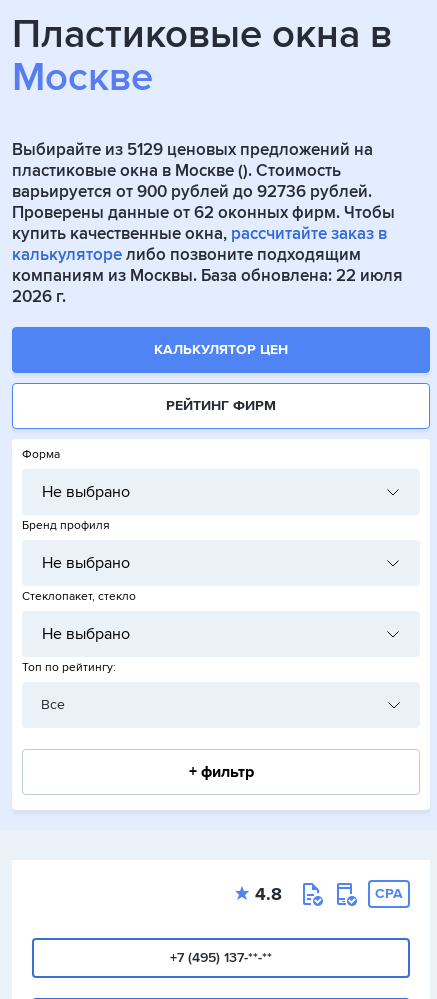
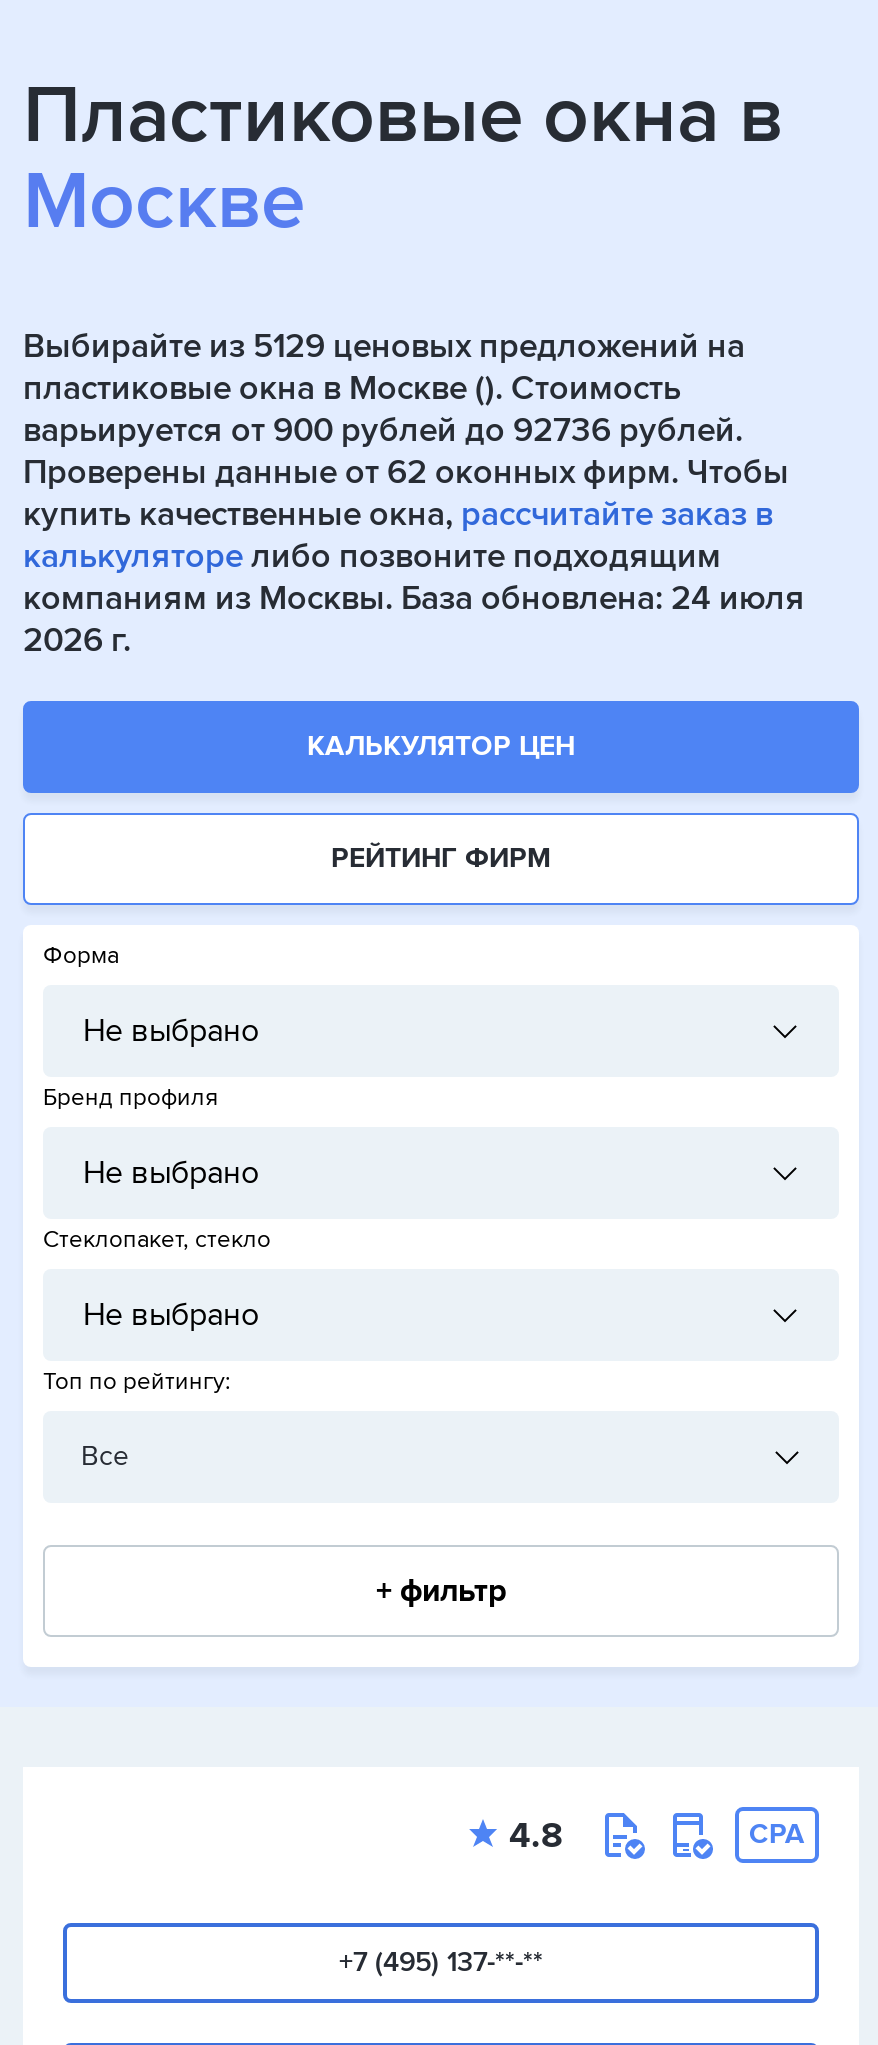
[12,265,403,286] компаниям из Москвы. База обновлена: 22 июля -> [23,577,805,619] компаниям из Москвы. База обновлена: 24 июля

